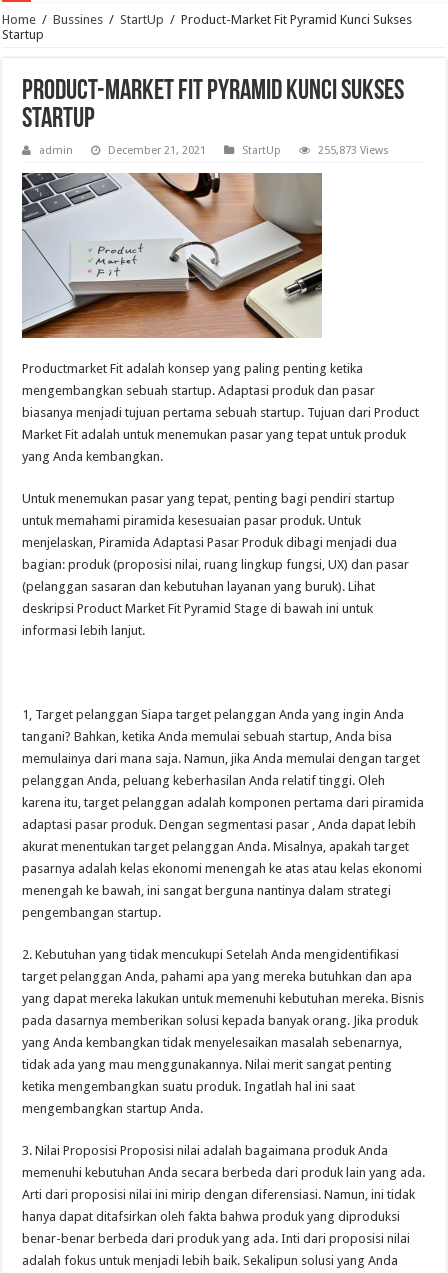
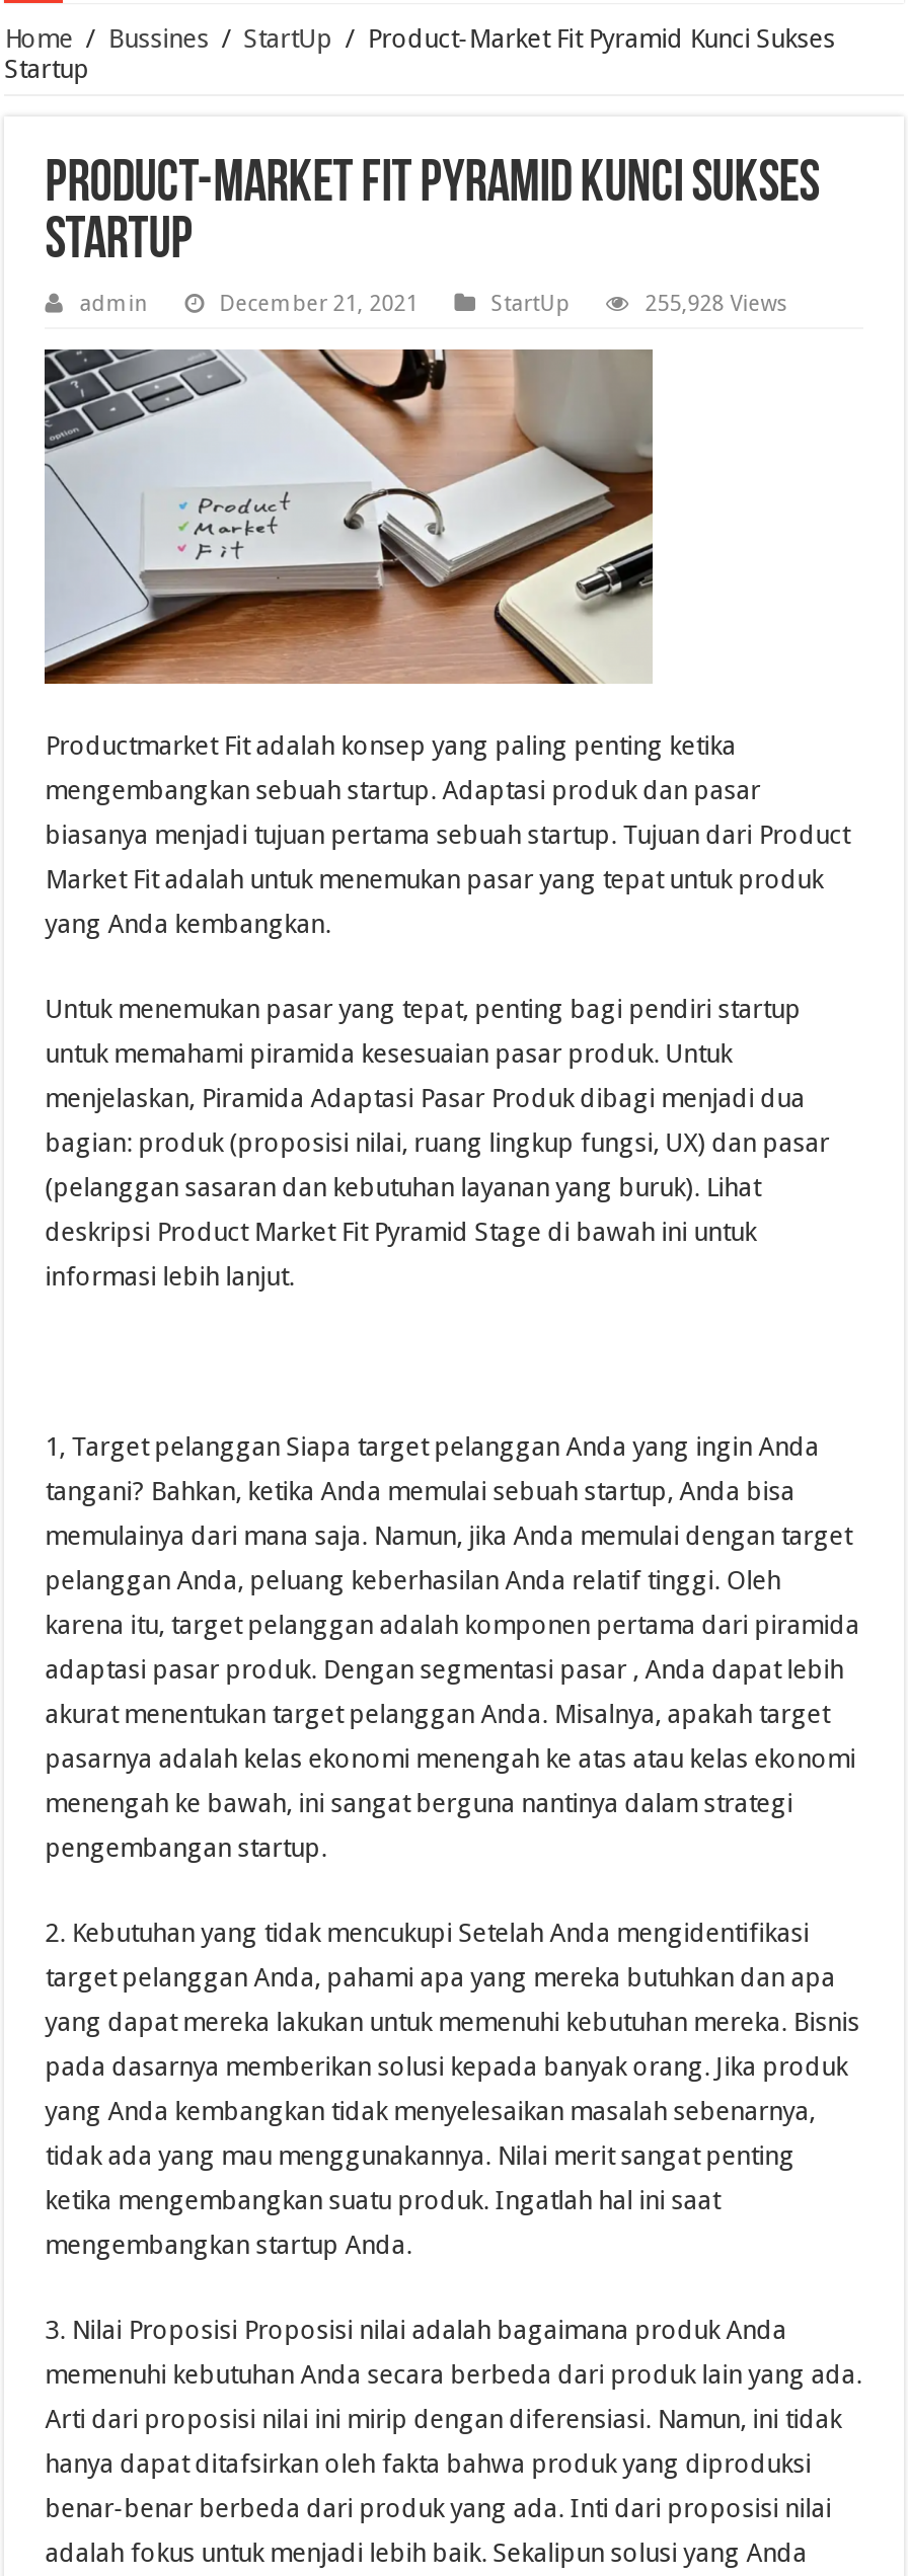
[318,144,389,157] 255,873 Views -> [645,291,789,317] 255,928 Views

